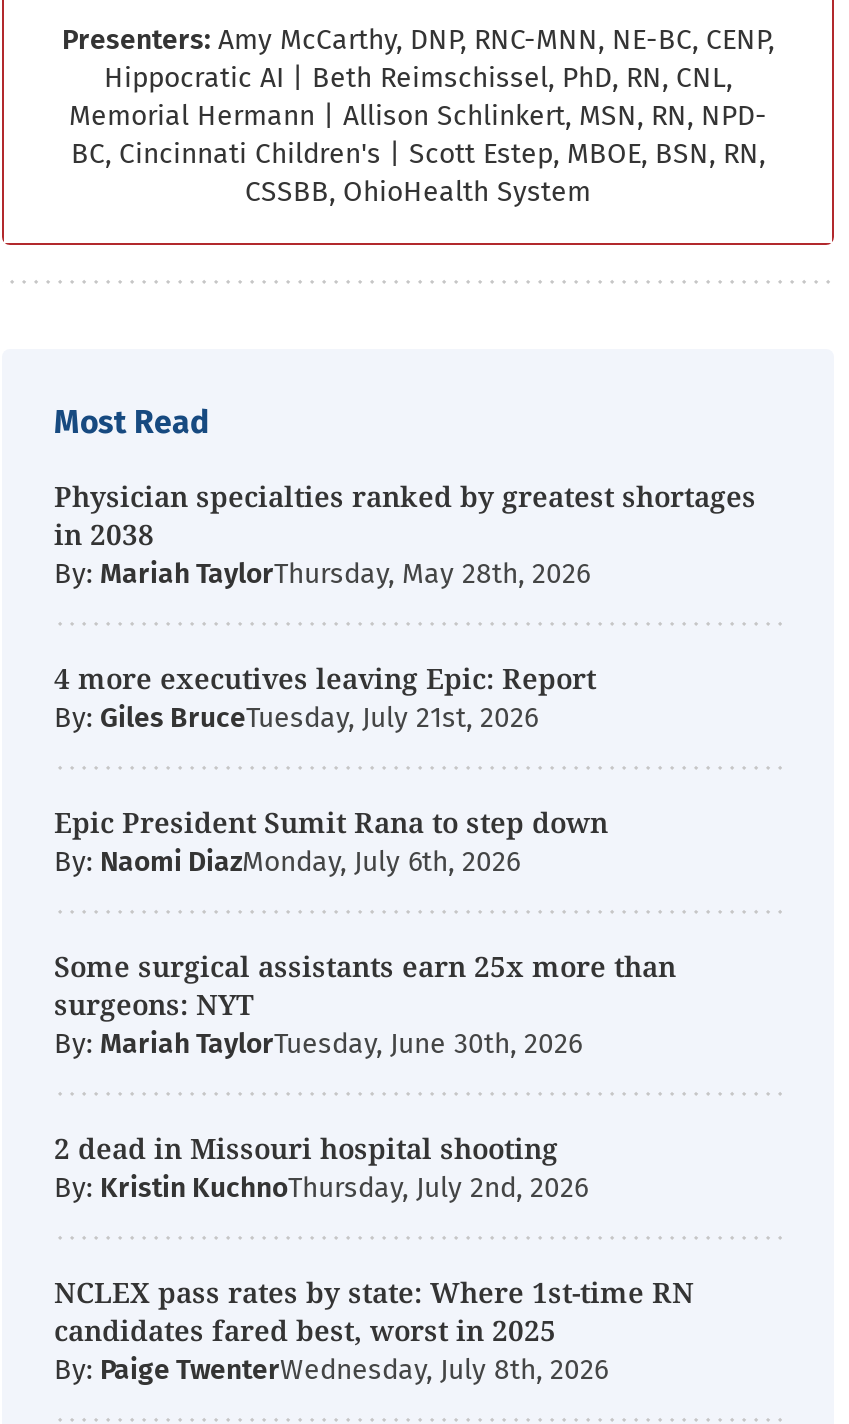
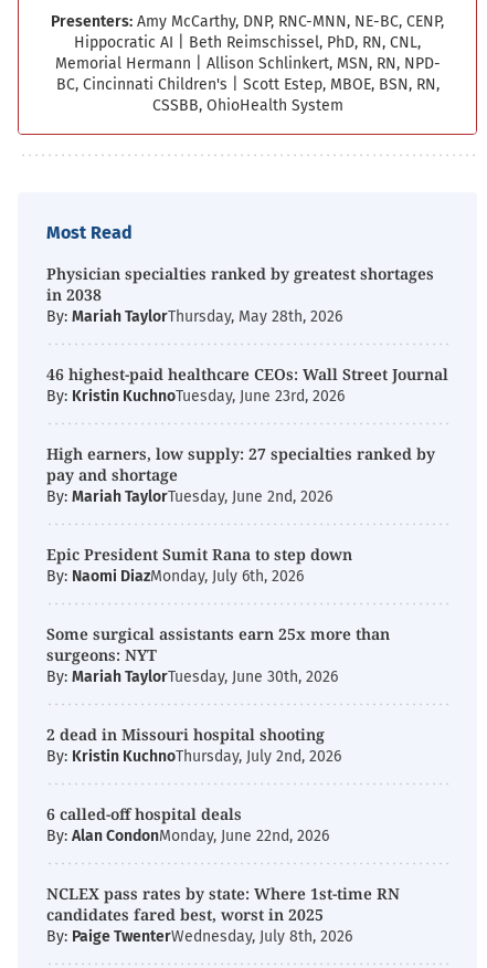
[54,659,596,735] 4 more executives leaving Epic: Report | By: Giles BruceTuesday, July 21st, 2026 -> [46,364,448,506] 46 highest-paid healthcare CEOs: Wall Street Journal | By: Kristin KuchnoTuesday, June 23rd, 2026 | High earners, low supply: 27 specialties ranked by | pay and shortage | By: Mariah TaylorTuesday, June 2nd, 2026
none -> [46,803,329,845] 6 called-off hospital deals | By: Alan CondonMonday, June 22nd, 2026

